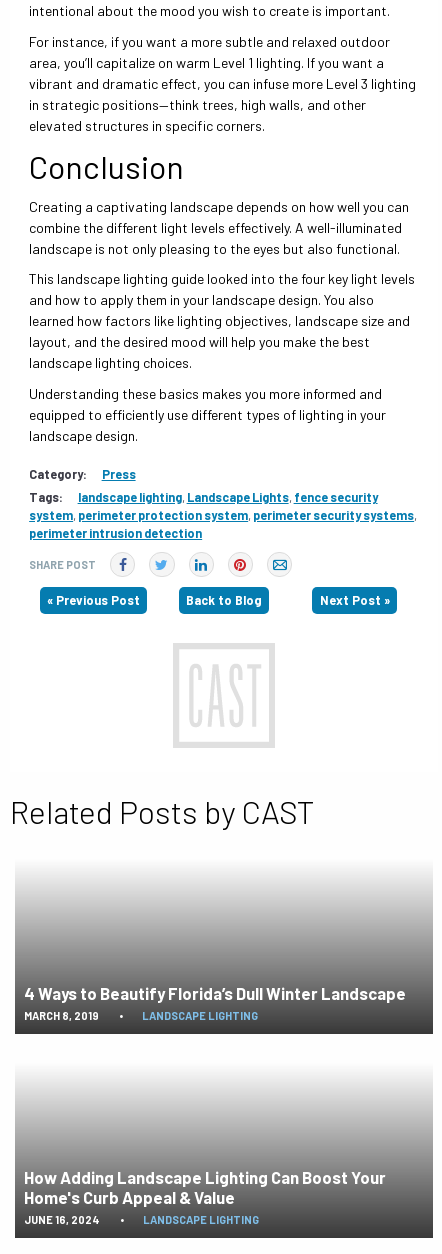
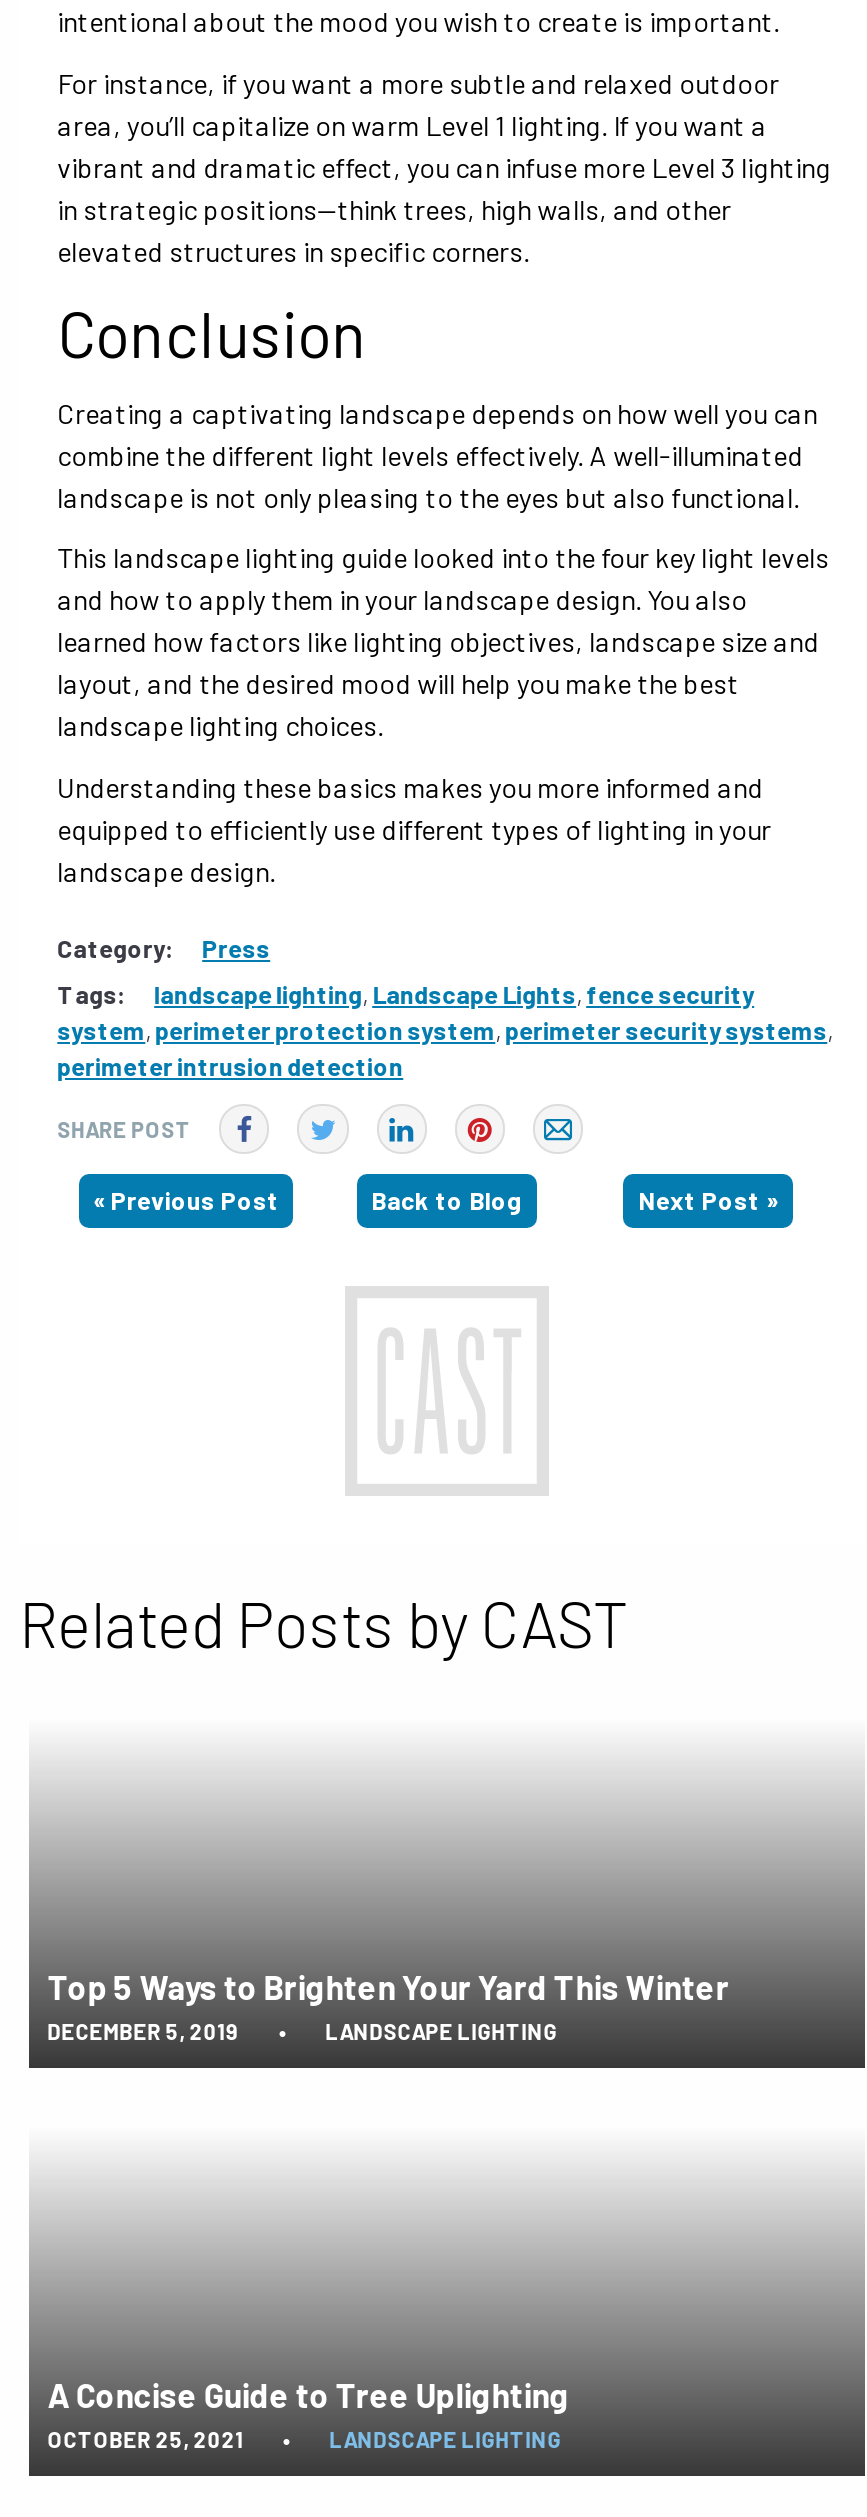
[24,983,406,1022] 4 Ways to Beautify Florida’s Dull Winter Landscape | MARCH 8, 2019 -> [48,1966,730,2044] Top 5 Ways to Brighten Your Yard This Winter | DECEMBER 5, 2019
[24,1167,386,1226] How Adding Landscape Lighting Can Boost Your | Home's Curb Appeal & Value | JUNE 16, 2024 -> [48,2375,570,2452] A Concise Guide to Tree Uplighting | OCTOBER 25, 2021

